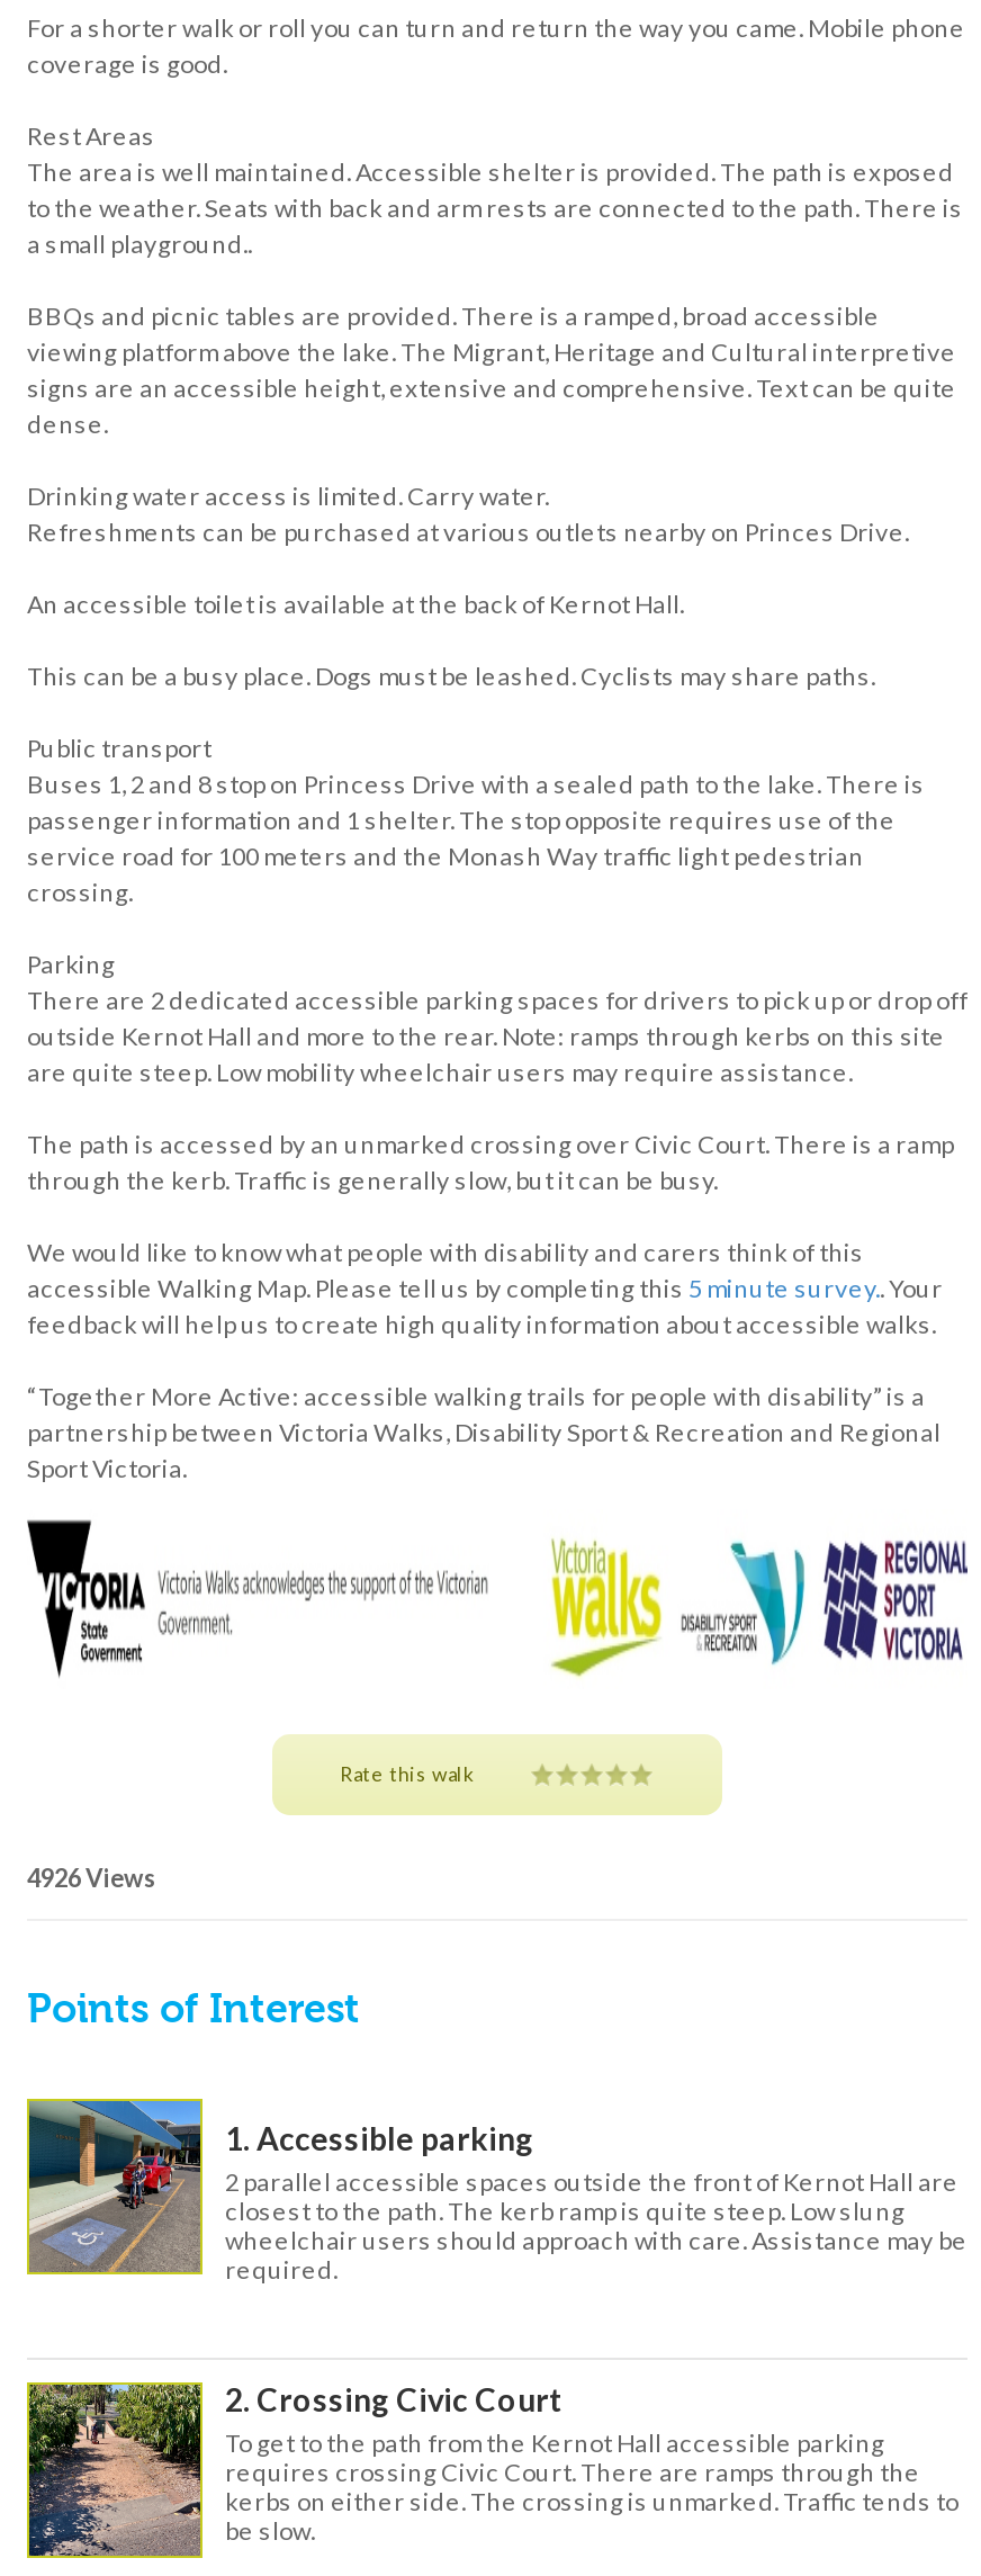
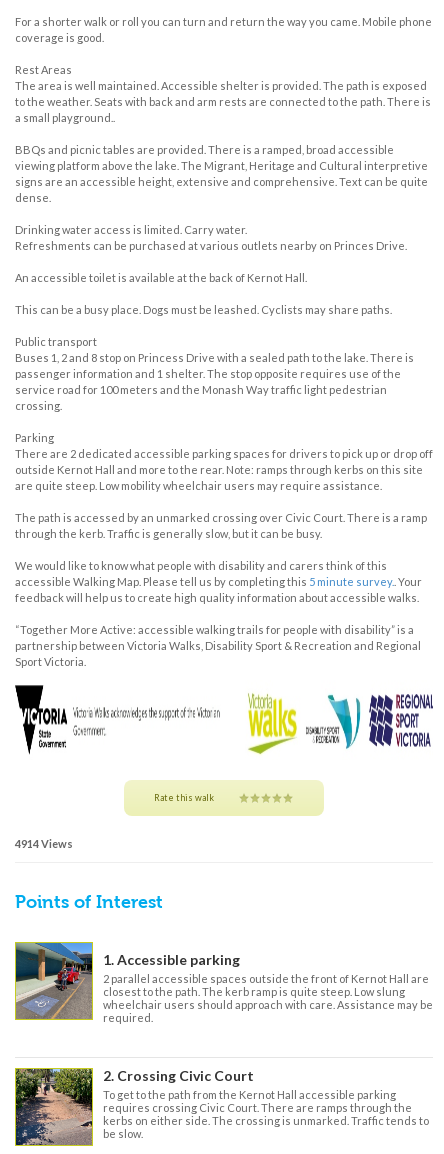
[27,1862,157,1891] 4926 Views -> [15,837,73,850] 4914 Views

